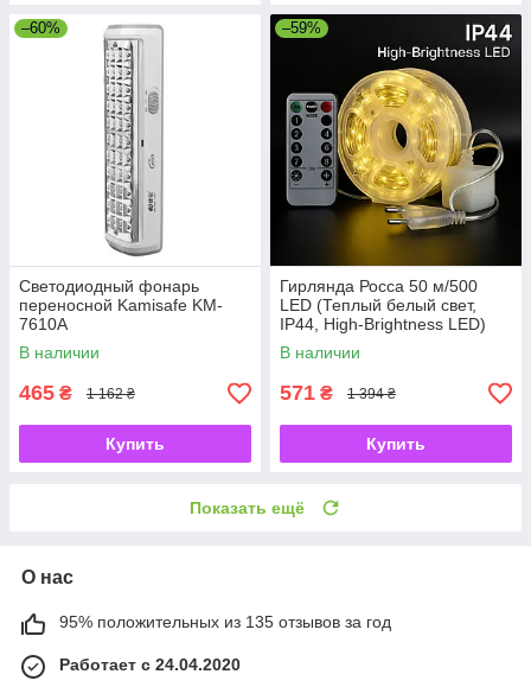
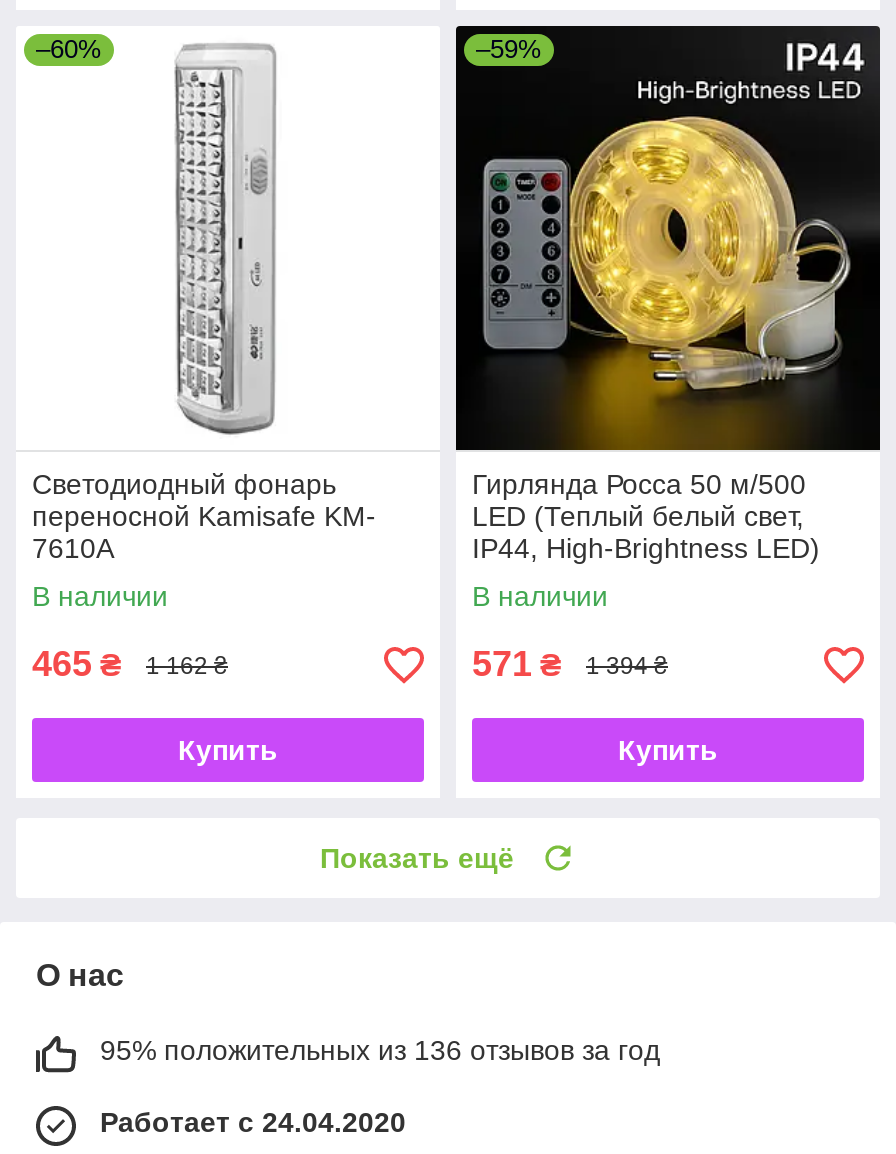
[59,613,391,632] 95% положительных из 135 отзывов за год -> [100,1035,660,1067] 95% положительных из 136 отзывов за год

